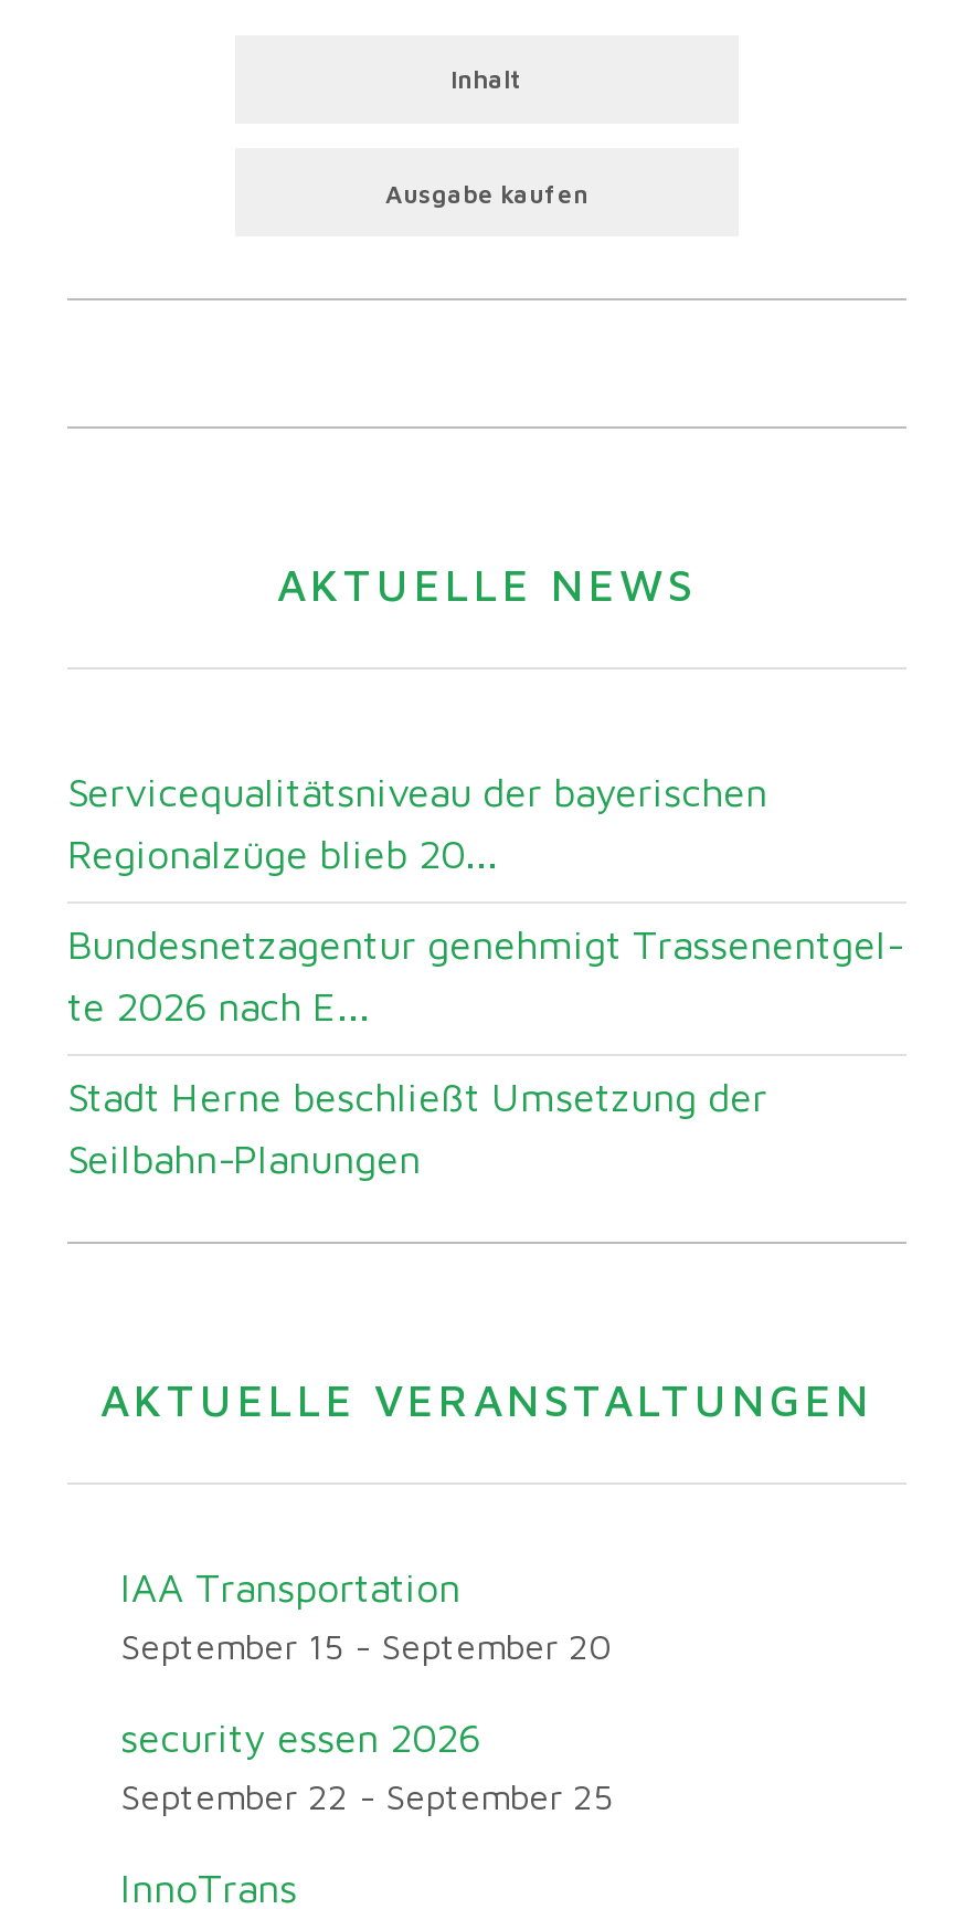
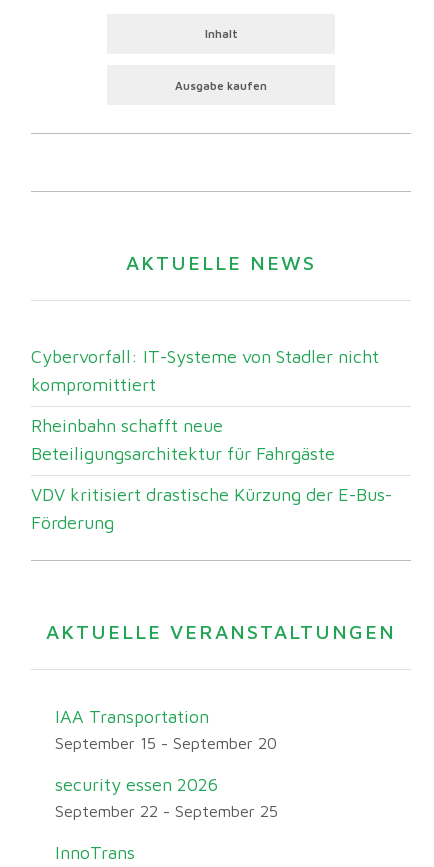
[67,769,767,877] Servicequalitätsniveau der bayerischen | Regionalzüge blieb 20... -> [31,346,379,395] Cybervorfall: IT-Systeme von Stadler nicht | kompromittiert
[67,921,902,1029] Bundesnetzagentur genehmigt Trassenentgel | te 2026 nach E... -> [31,415,335,464] Rheinbahn schafft neue | Beteiligungsarchitektur für Fahrgäste
[67,1073,767,1181] Stadt Herne beschließt Umsetzung der | Seilbahn-Planungen -> [31,484,392,533] VDV kritisiert drastische Kürzung der E-Bus- | Förderung

